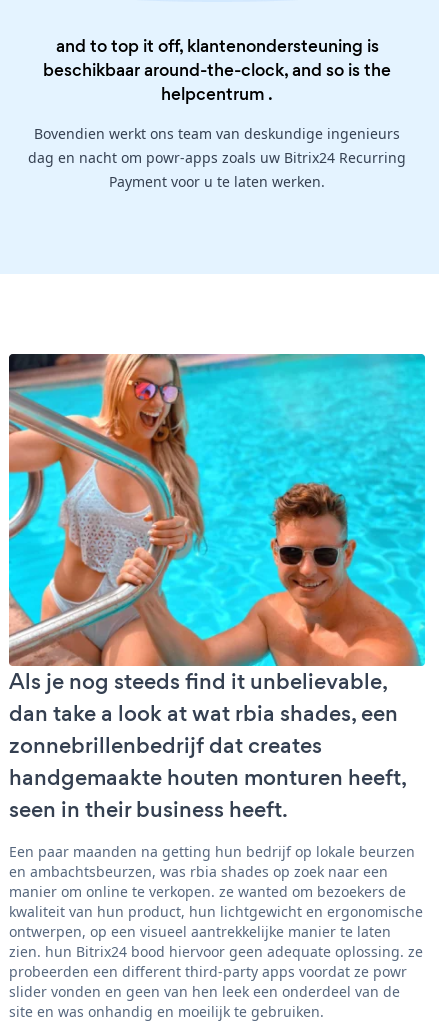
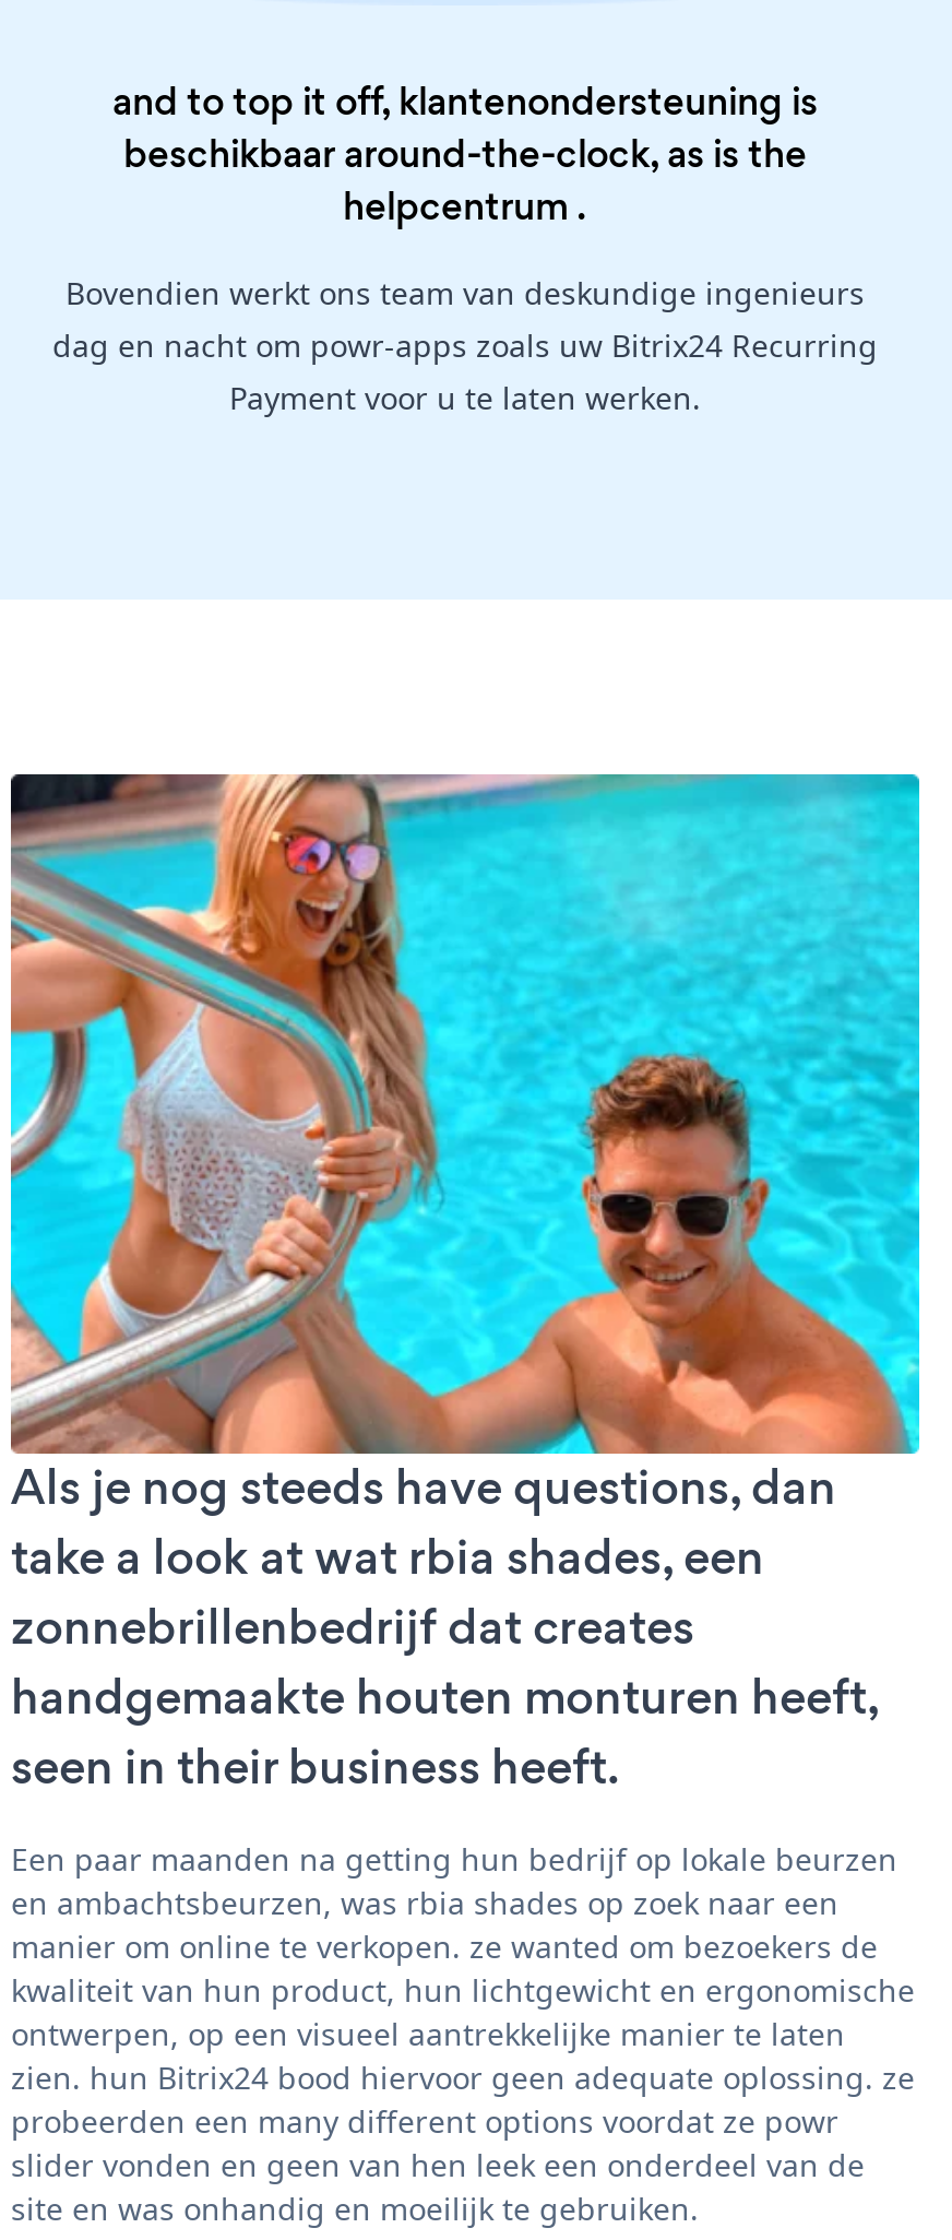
[43,58,391,82] beschikbaar around-the-clock, and so is the -> [123,127,807,180] beschikbaar around-the-clock, as is the
[9,666,398,729] Als je nog steeds find it unbelievable, | dan take a look at wat rbia shades, een -> [11,1454,836,1592] Als je nog steeds have questions, dan | take a look at wat rbia shades, een
[9,962,407,981] probeerden een different third-party apps voordat ze powr -> [11,2101,838,2142] probeerden een many different options voordat ze powr

